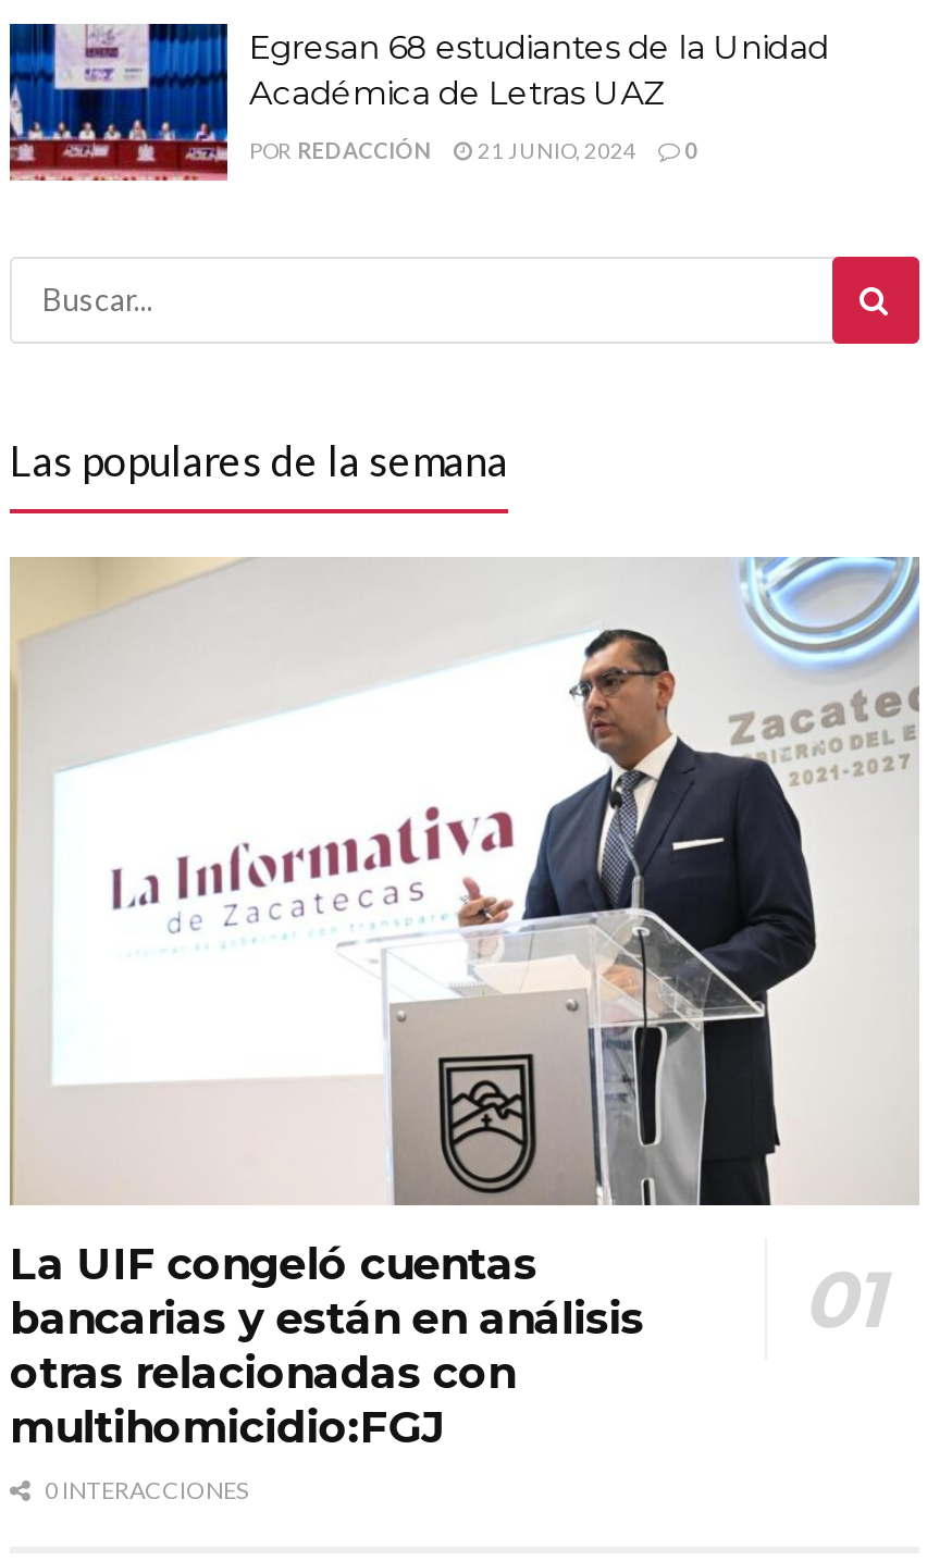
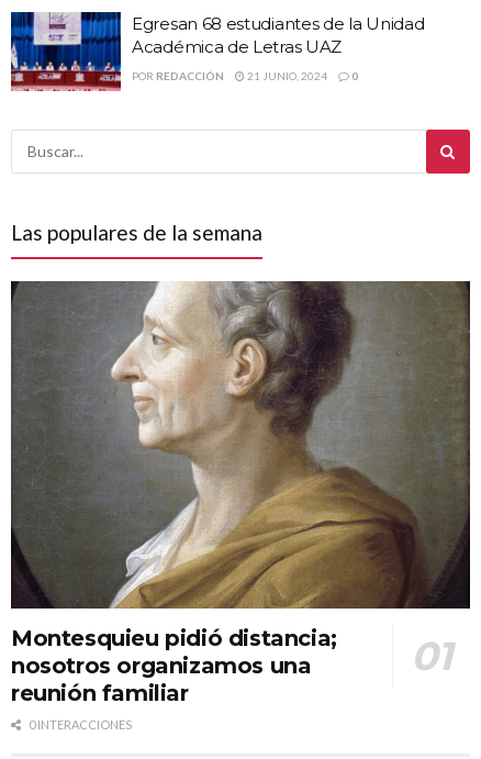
[10,555,919,1454] [image] | La UIF congeló cuentas | bancarias y están en análisis | otras relacionadas con | multihomicidio:FGJ -> [10,280,471,707] [image] | Montesquieu pidió distancia; | nosotros organizamos una | reunión familiar

